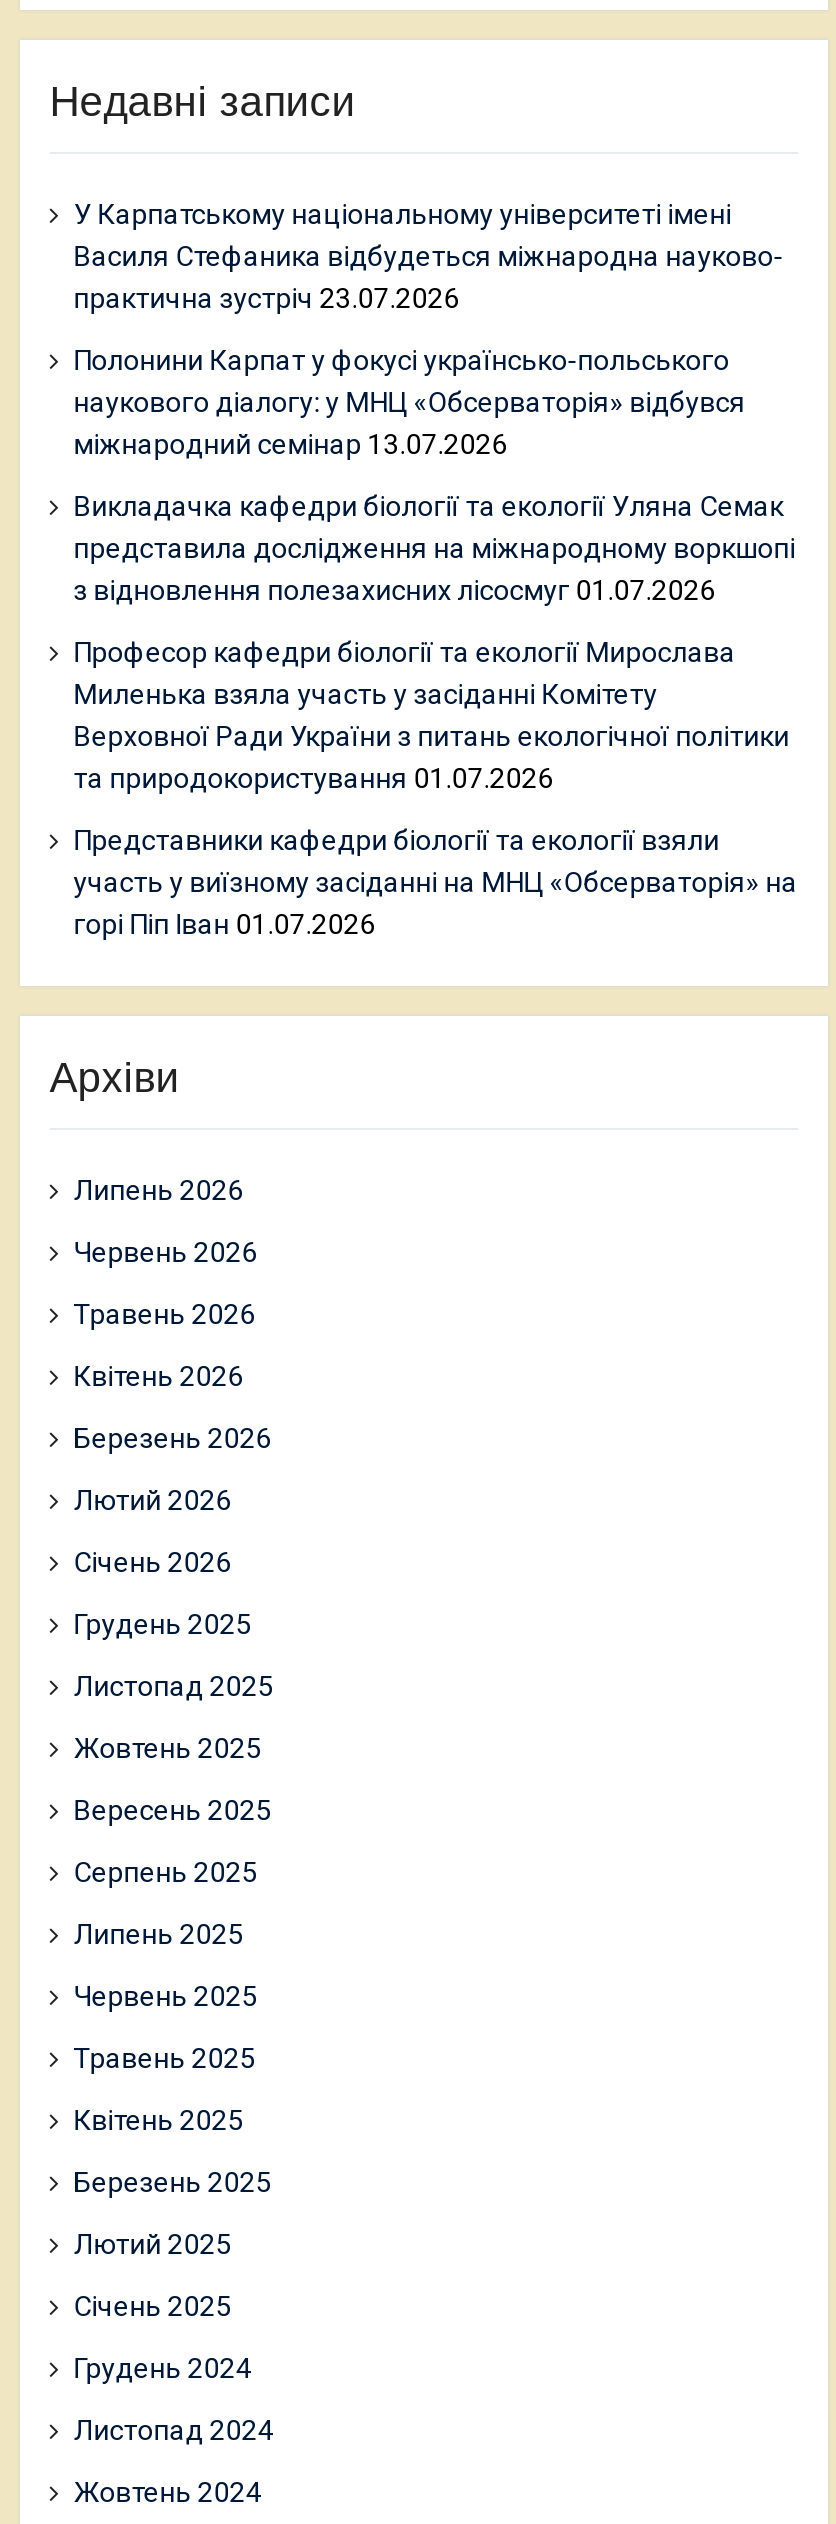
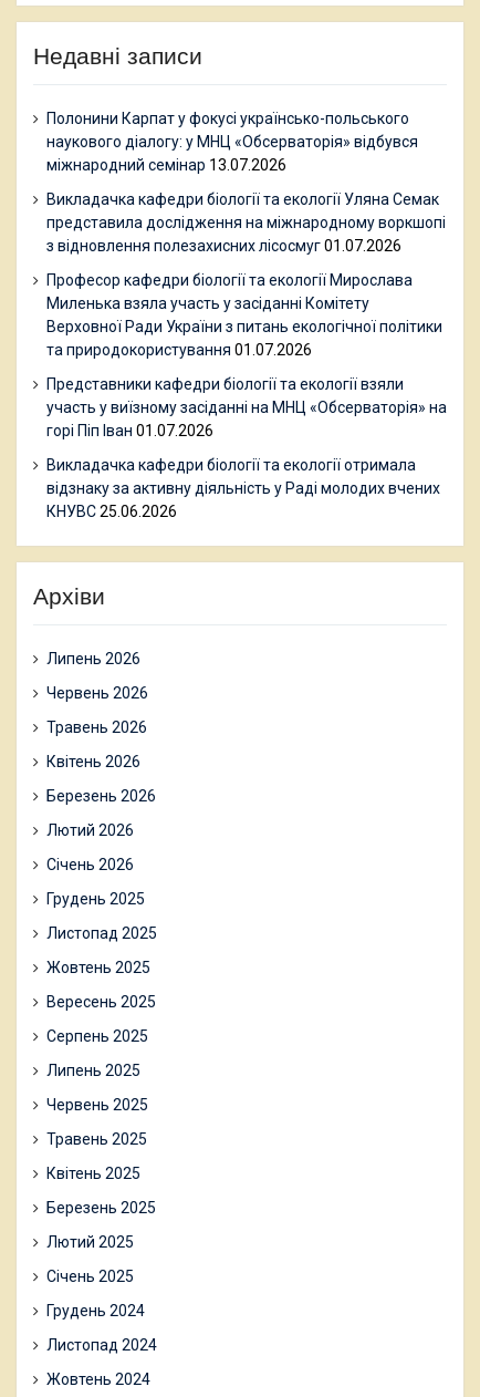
[73,197,783,313] У Карпатському національному університеті імені | Василя Стефаника відбудеться міжнародна науково- | практична зустріч 23.07.2026 -> none
moved [73,343,797,939] -> [46,109,446,439]: Полонини Карпат у фокусі українсько-польського | наукового діалогу: у МНЦ «Обсерваторія» відбувся | міжнародний семінар 13.07.2026 | ... | участь у виїзному засіданні на МНЦ «Обсерваторія» на | горі Піп Іван 01.07.2026
none -> [46,456,440,520] Викладачка кафедри біології та екології отримала | відзнаку за активну діяльність у Раді молодих вчених | КНУВС 25.06.2026

